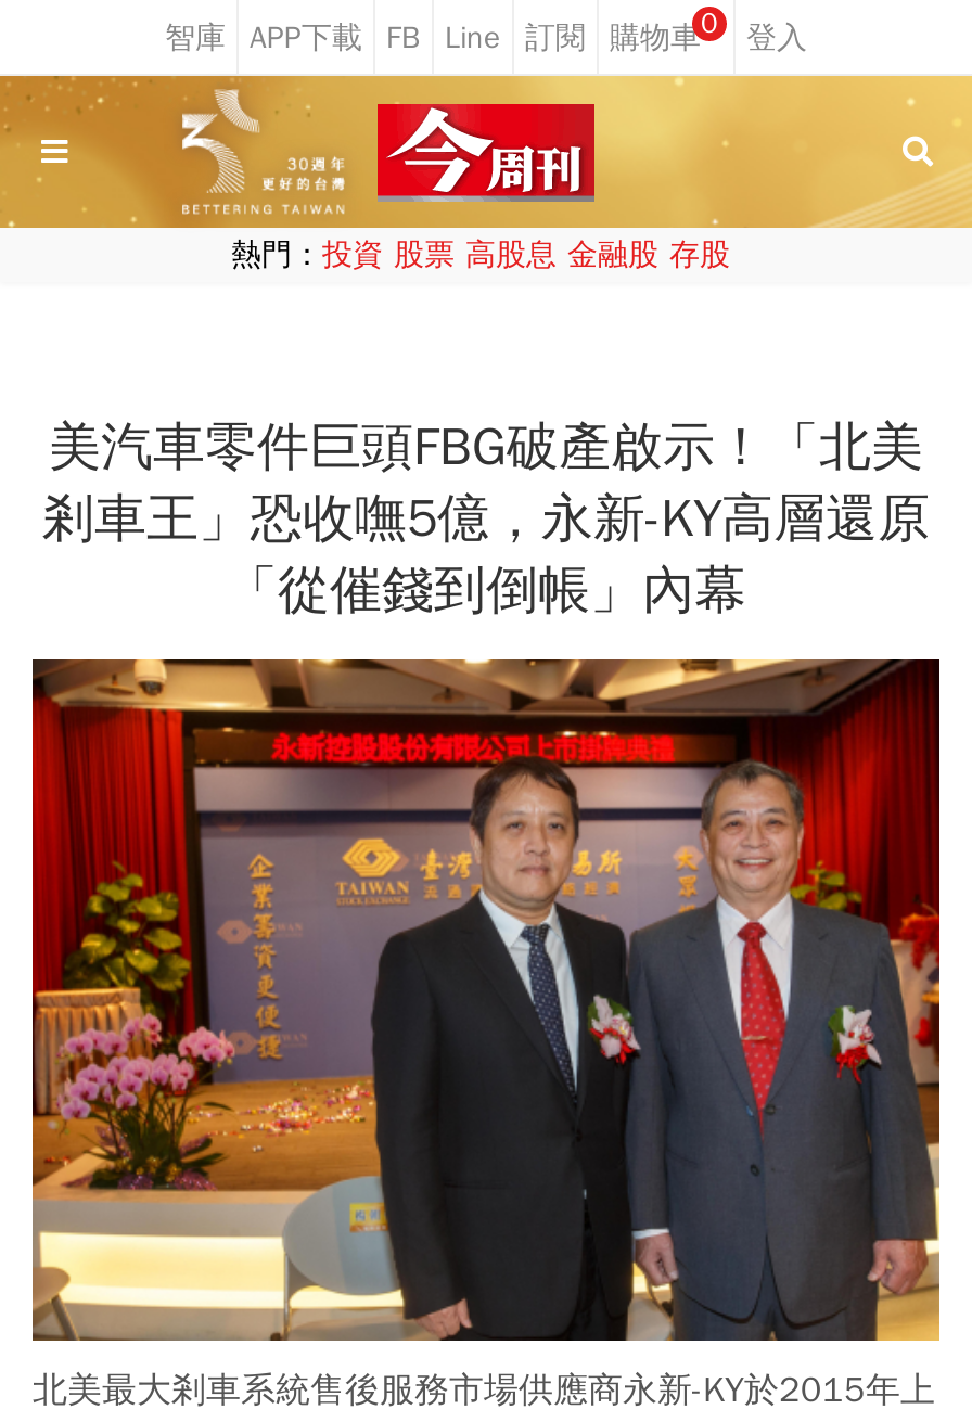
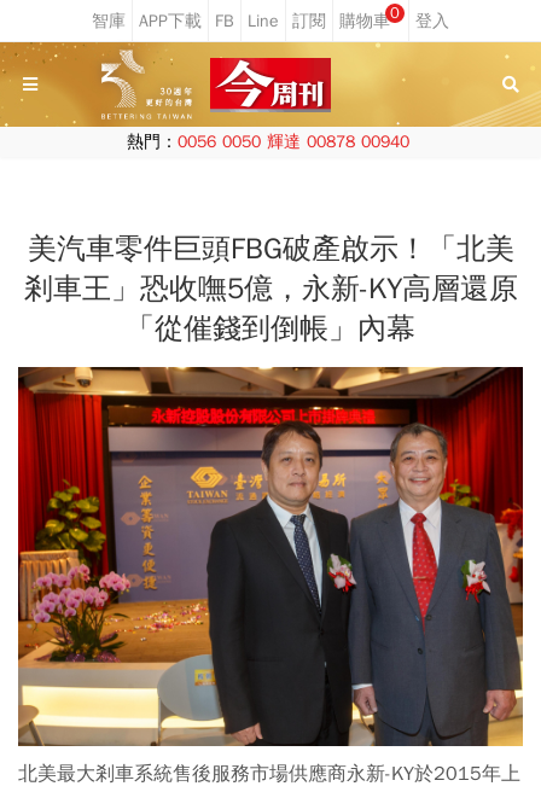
[231,236,730,273] 熱門：投資 股票 高股息 金融股 存股 -> [126,132,409,152] 熱門：0056 0050 輝達 00878 00940

